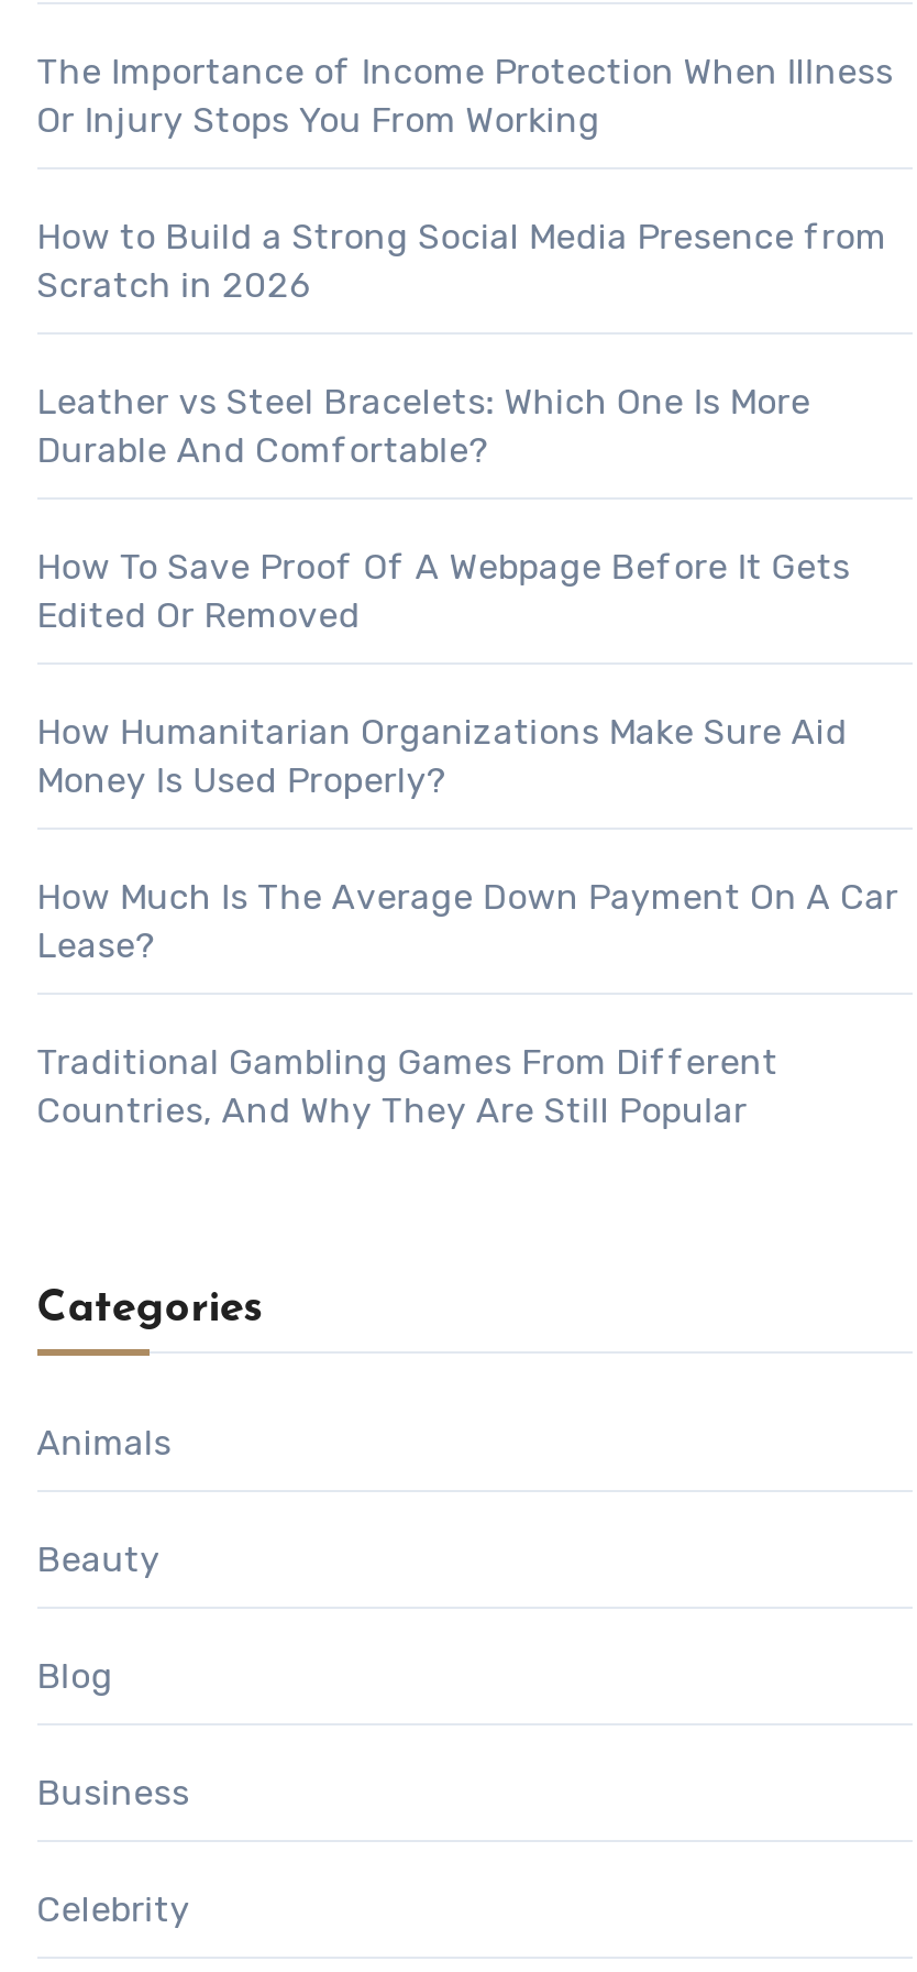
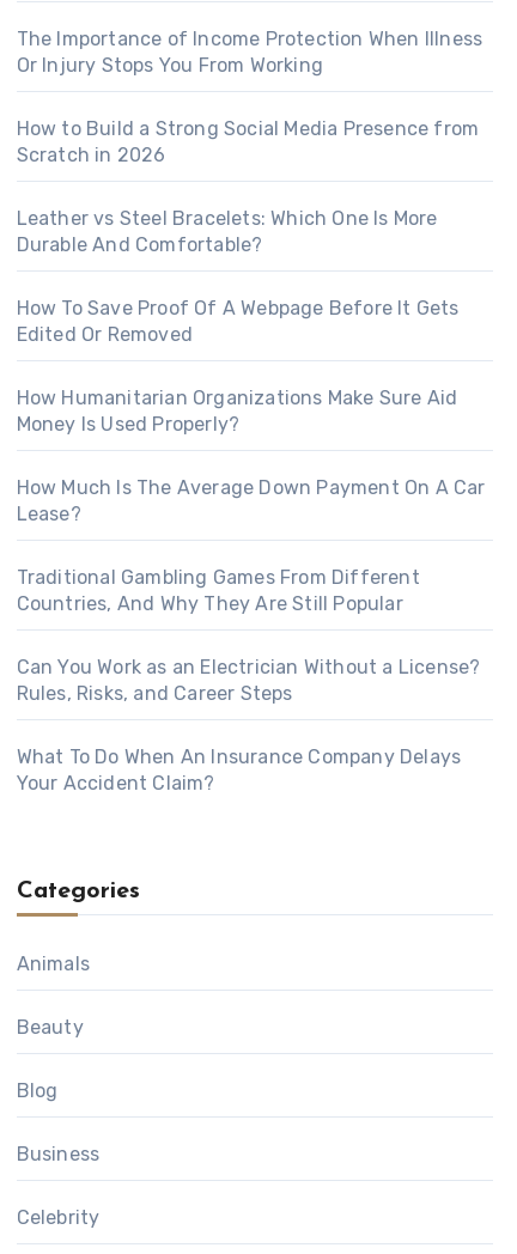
none -> [16,656,480,795] Can You Work as an Electrician Without a License? | Rules, Risks, and Career Steps | What To Do When An Insurance Company Delays | Your Accident Claim?

